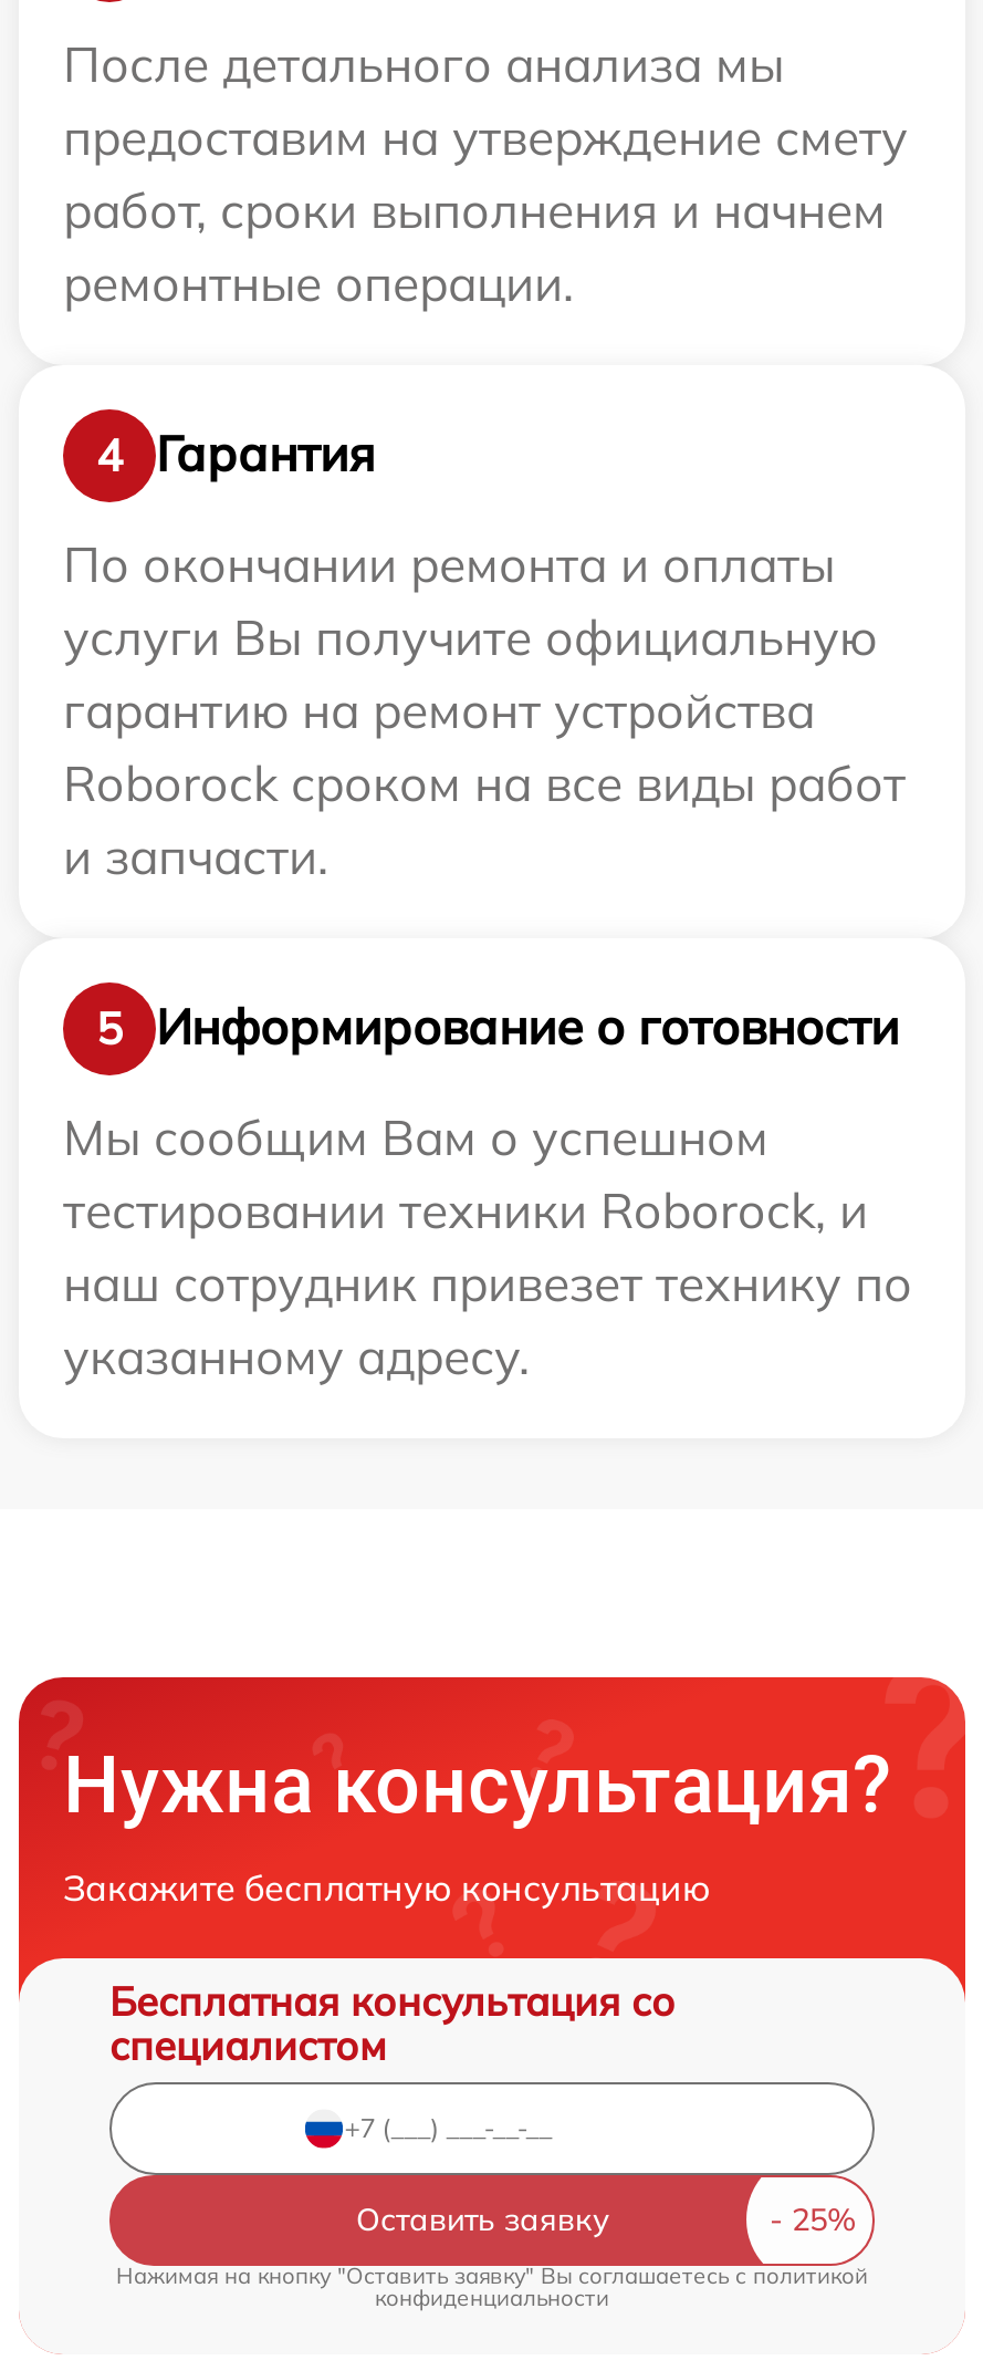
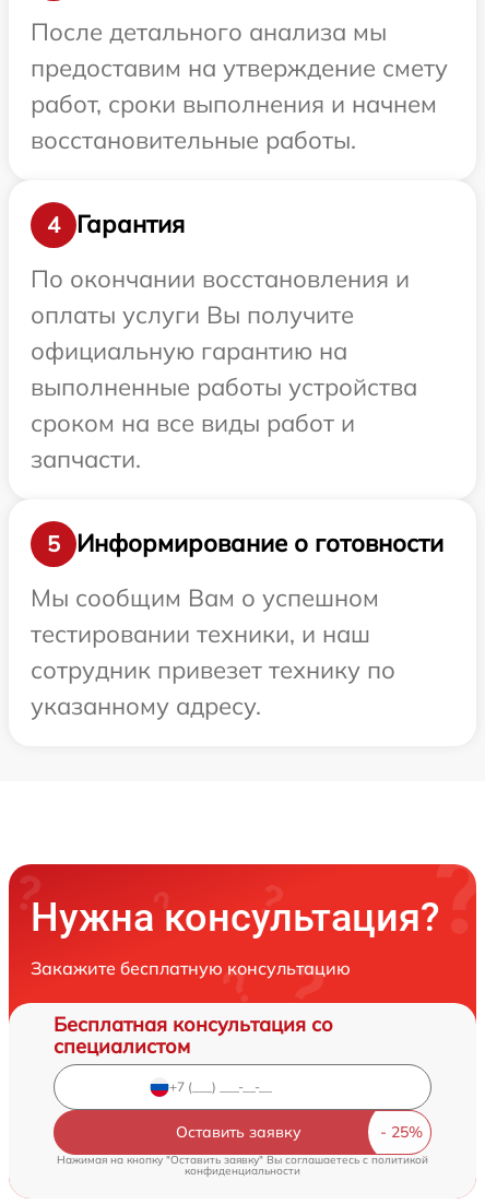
[63,251,574,313] ремонтные операции. -> [31,124,356,155] восстановительные работы.
[63,532,906,886] По окончании ремонта и оплаты | услуги Вы получите официальную | гарантию на ремонт устройства | Roborock сроком на все виды работ | и запчасти. -> [31,263,417,474] По окончании восстановления и | оплаты услуги Вы получите | официальную гарантию на | выполненные работы устройства | сроком на все виды работ и | запчасти.
[63,1178,912,1313] тестировании техники Roborock, и | наш сотрудник привезет технику по -> [31,618,395,684] тестировании техники, и наш | сотрудник привезет технику по

